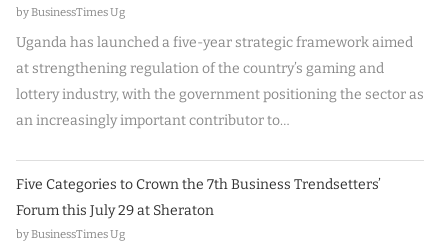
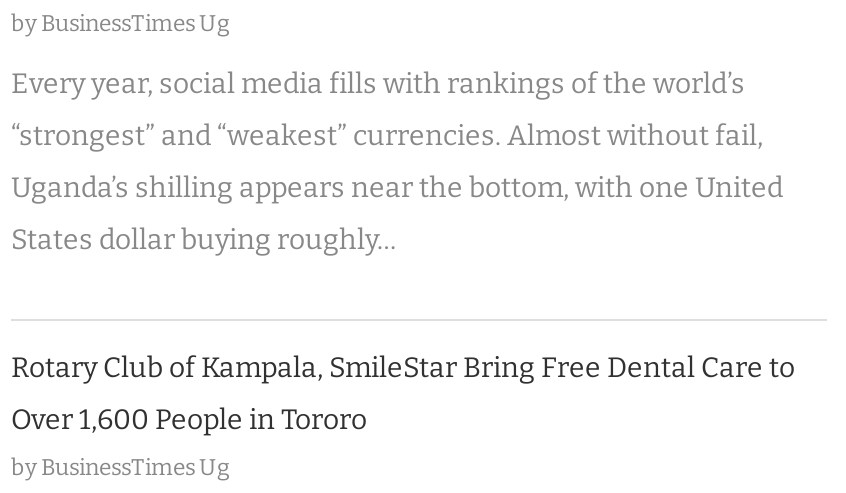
[16,34,413,51] Uganda has launched a five-year strategic framework aimed -> [11,67,745,101] Every year, social media fills with rankings of the world’s
[16,60,384,77] at strengthening regulation of the country’s gaming and -> [11,119,763,153] “strongest” and “weakest” currencies. Almost without fail,
[16,86,424,103] lottery industry, with the government positioning the sector as -> [11,171,783,205] Uganda’s shilling appears near the bottom, with one United
[16,112,290,129] an increasingly important contributor to… -> [11,223,397,257] States dollar buying roughly…
[16,176,381,193] Five Categories to Crown the 7th Business Trendsetters’ -> [11,351,795,385] Rotary Club of Kampala, SmileStar Bring Free Dental Care to
[16,202,214,219] Forum this July 29 at Sheraton -> [11,403,367,437] Over 1,600 People in Tororo

